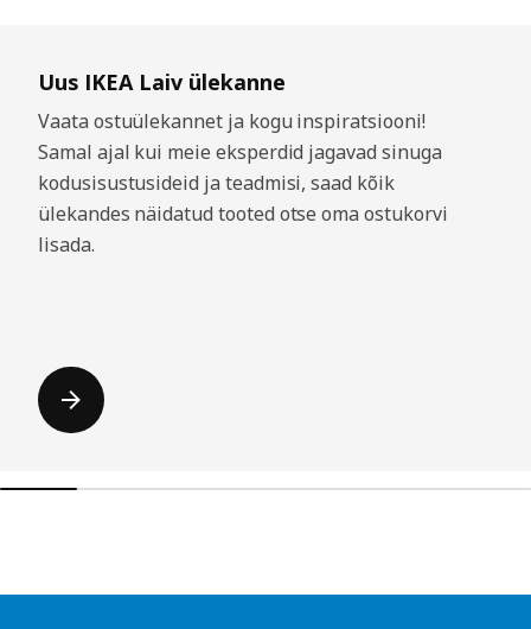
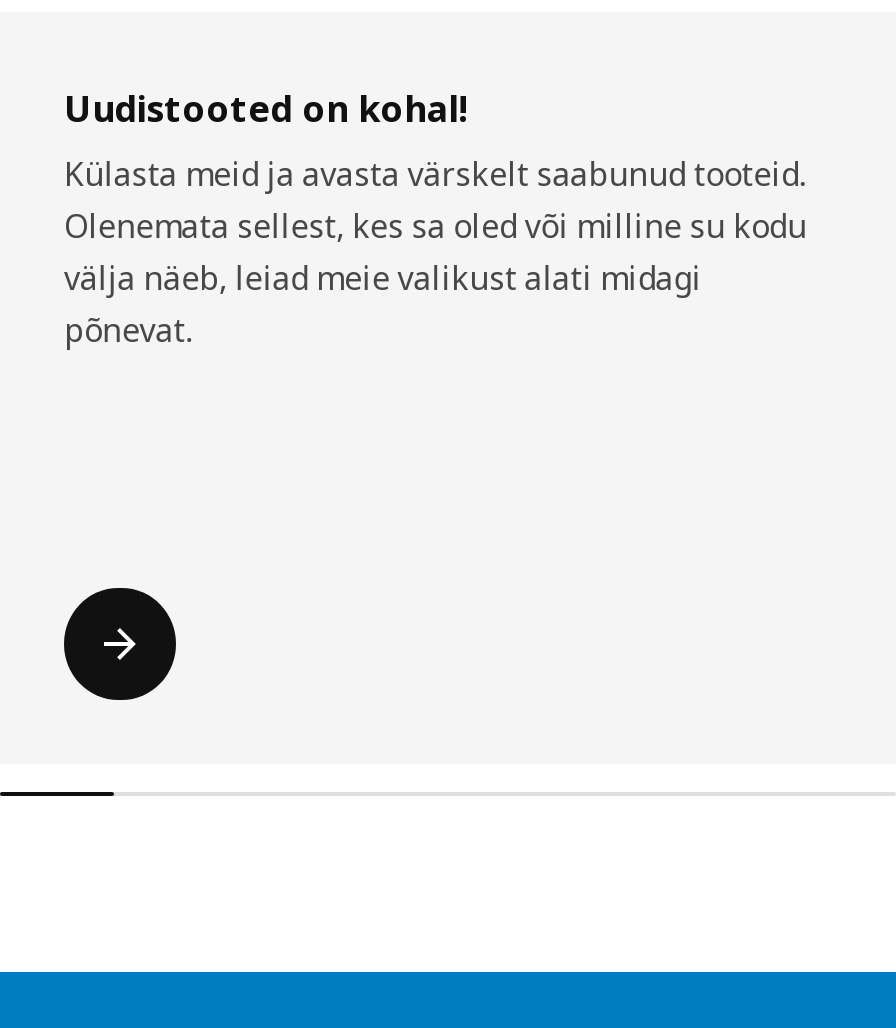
[38,68,448,257] Uus IKEA Laiv ülekanne | Vaata ostuülekannet ja kogu inspiratsiooni! | Samal ajal kui meie eksperdid jagavad sinuga | kodusisustusideid ja teadmisi, saad kõik | ülekandes näidatud tooted otse oma ostukorvi | lisada. -> [64,84,807,352] Uudistooted on kohal! | Külasta meid ja avasta värskelt saabunud tooteid. | Olenemata sellest, kes sa oled või milline su kodu | välja näeb, leiad meie valikust alati midagi | põnevat.

